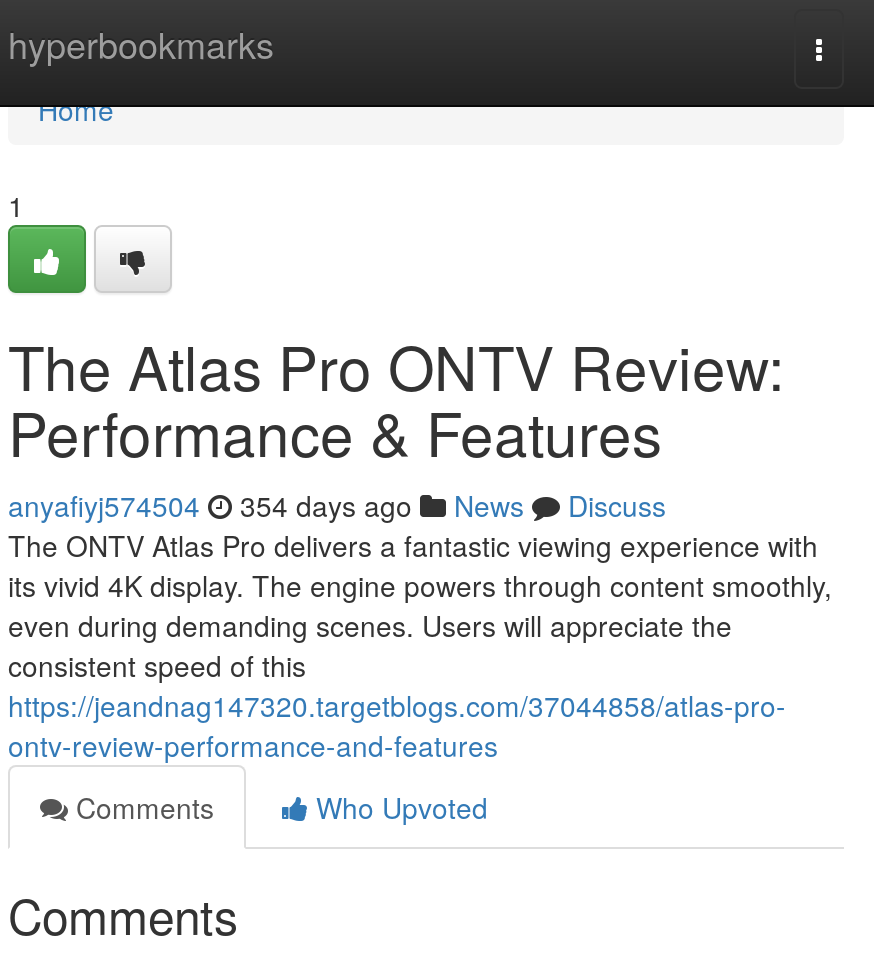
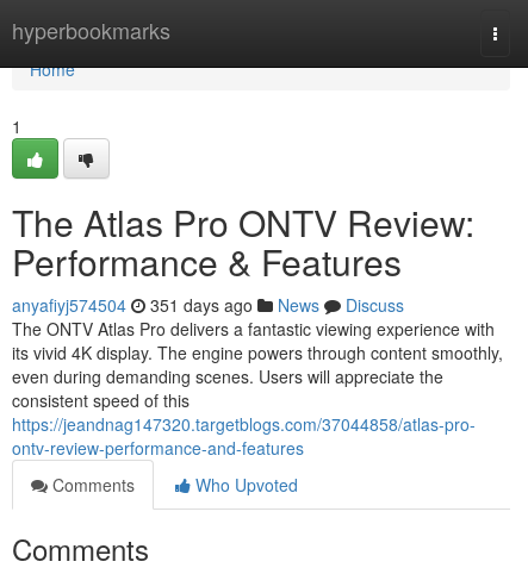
[8,485,666,525] anyafiyj574504 354 days ago News Discuss -> [12,293,404,317] anyafiyj574504 351 days ago News Discuss

